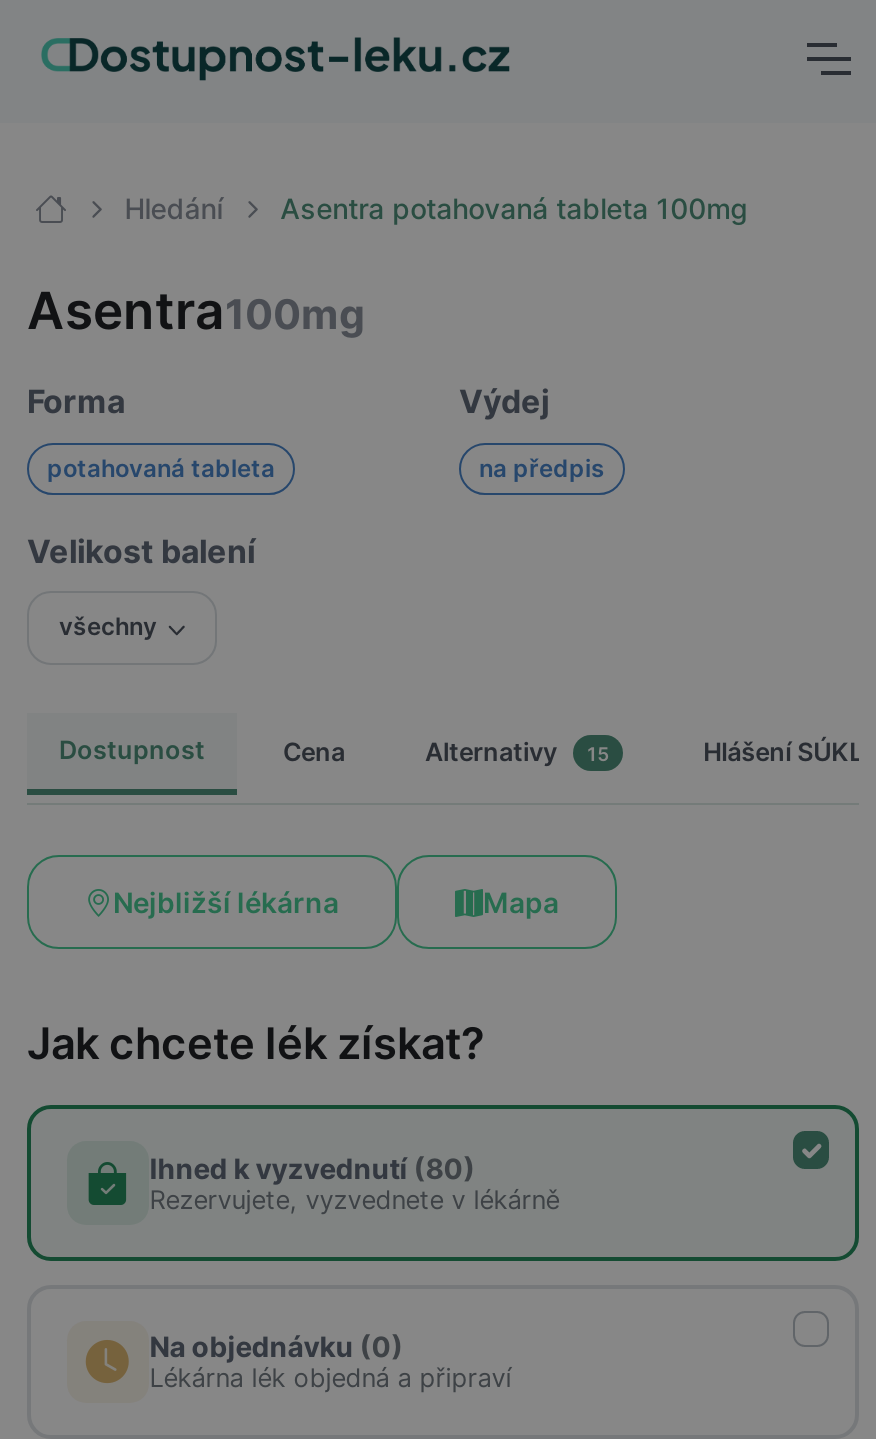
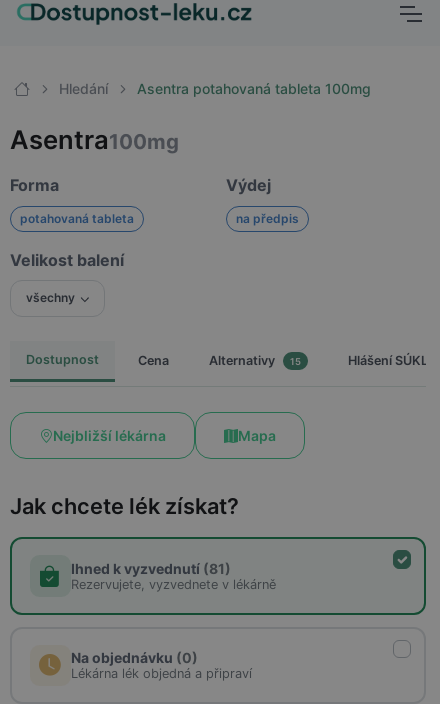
[149,1150,475,1184] Ihned k vyzvednutí (80) -> [71,559,231,576] Ihned k vyzvednutí (81)

